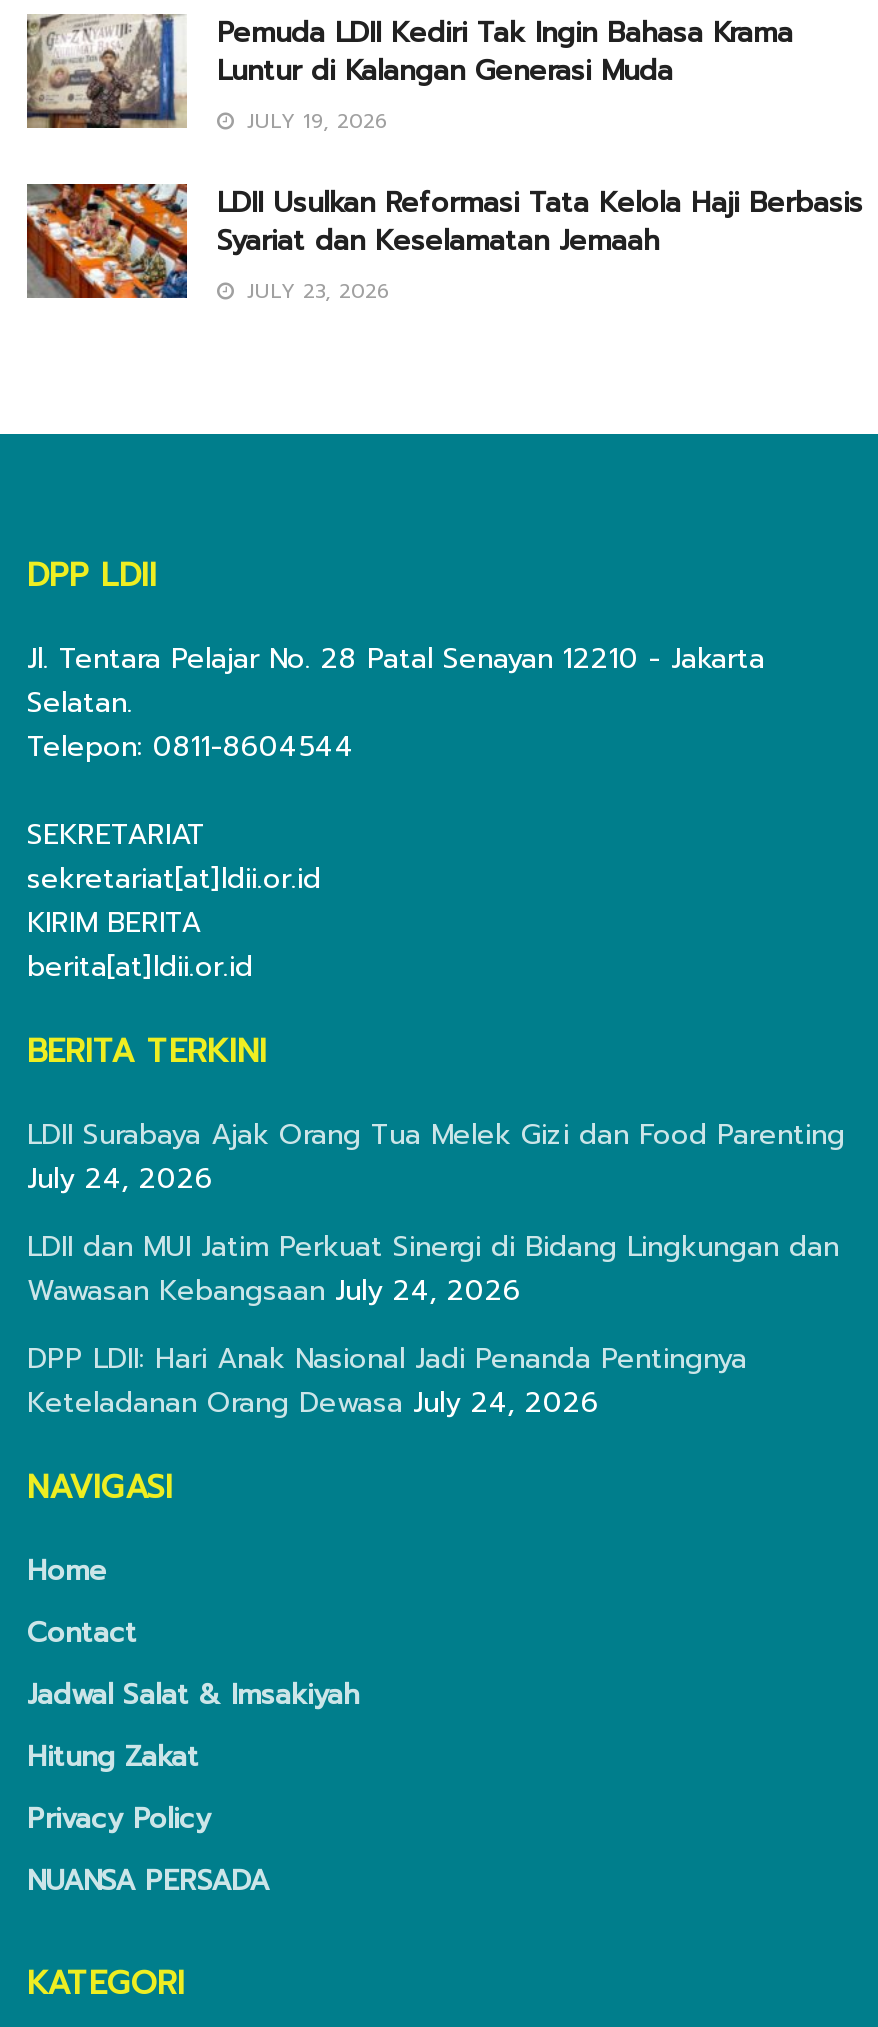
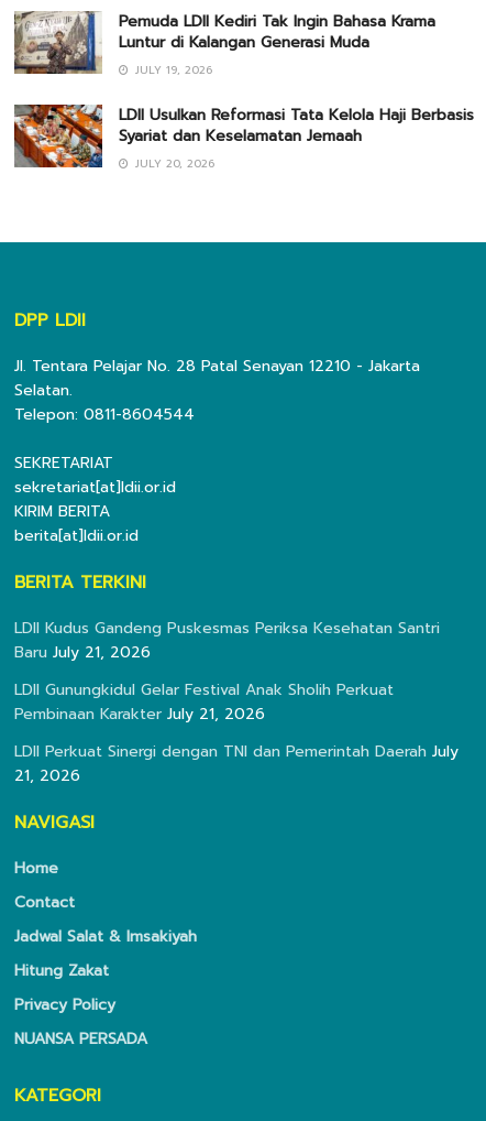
[239,276,389,306] JULY 23, 2026 -> [131,156,214,172] JULY 20, 2026
[27,1114,845,1200] LDII Surabaya Ajak Orang Tua Melek Gizi dan Food Parenting | July 24, 2026 -> [14,617,440,664] LDII Kudus Gandeng Puskesmas Periksa Kesehatan Santri | Baru July 21, 2026
[27,1226,839,1312] LDII dan MUI Jatim Perkuat Sinergi di Bidang Lingkungan dan | Wawasan Kebangsaan July 24, 2026 -> [14,679,394,726] LDII Gunungkidul Gelar Festival Anak Sholih Perkuat | Pembinaan Karakter July 21, 2026
[27,1338,747,1424] DPP LDII: Hari Anak Nasional Jadi Penanda Pentingnya | Keteladanan Orang Dewasa July 24, 2026 -> [14,740,459,788] LDII Perkuat Sinergi dengan TNI dan Pemerintah Daerah July | 21, 2026

